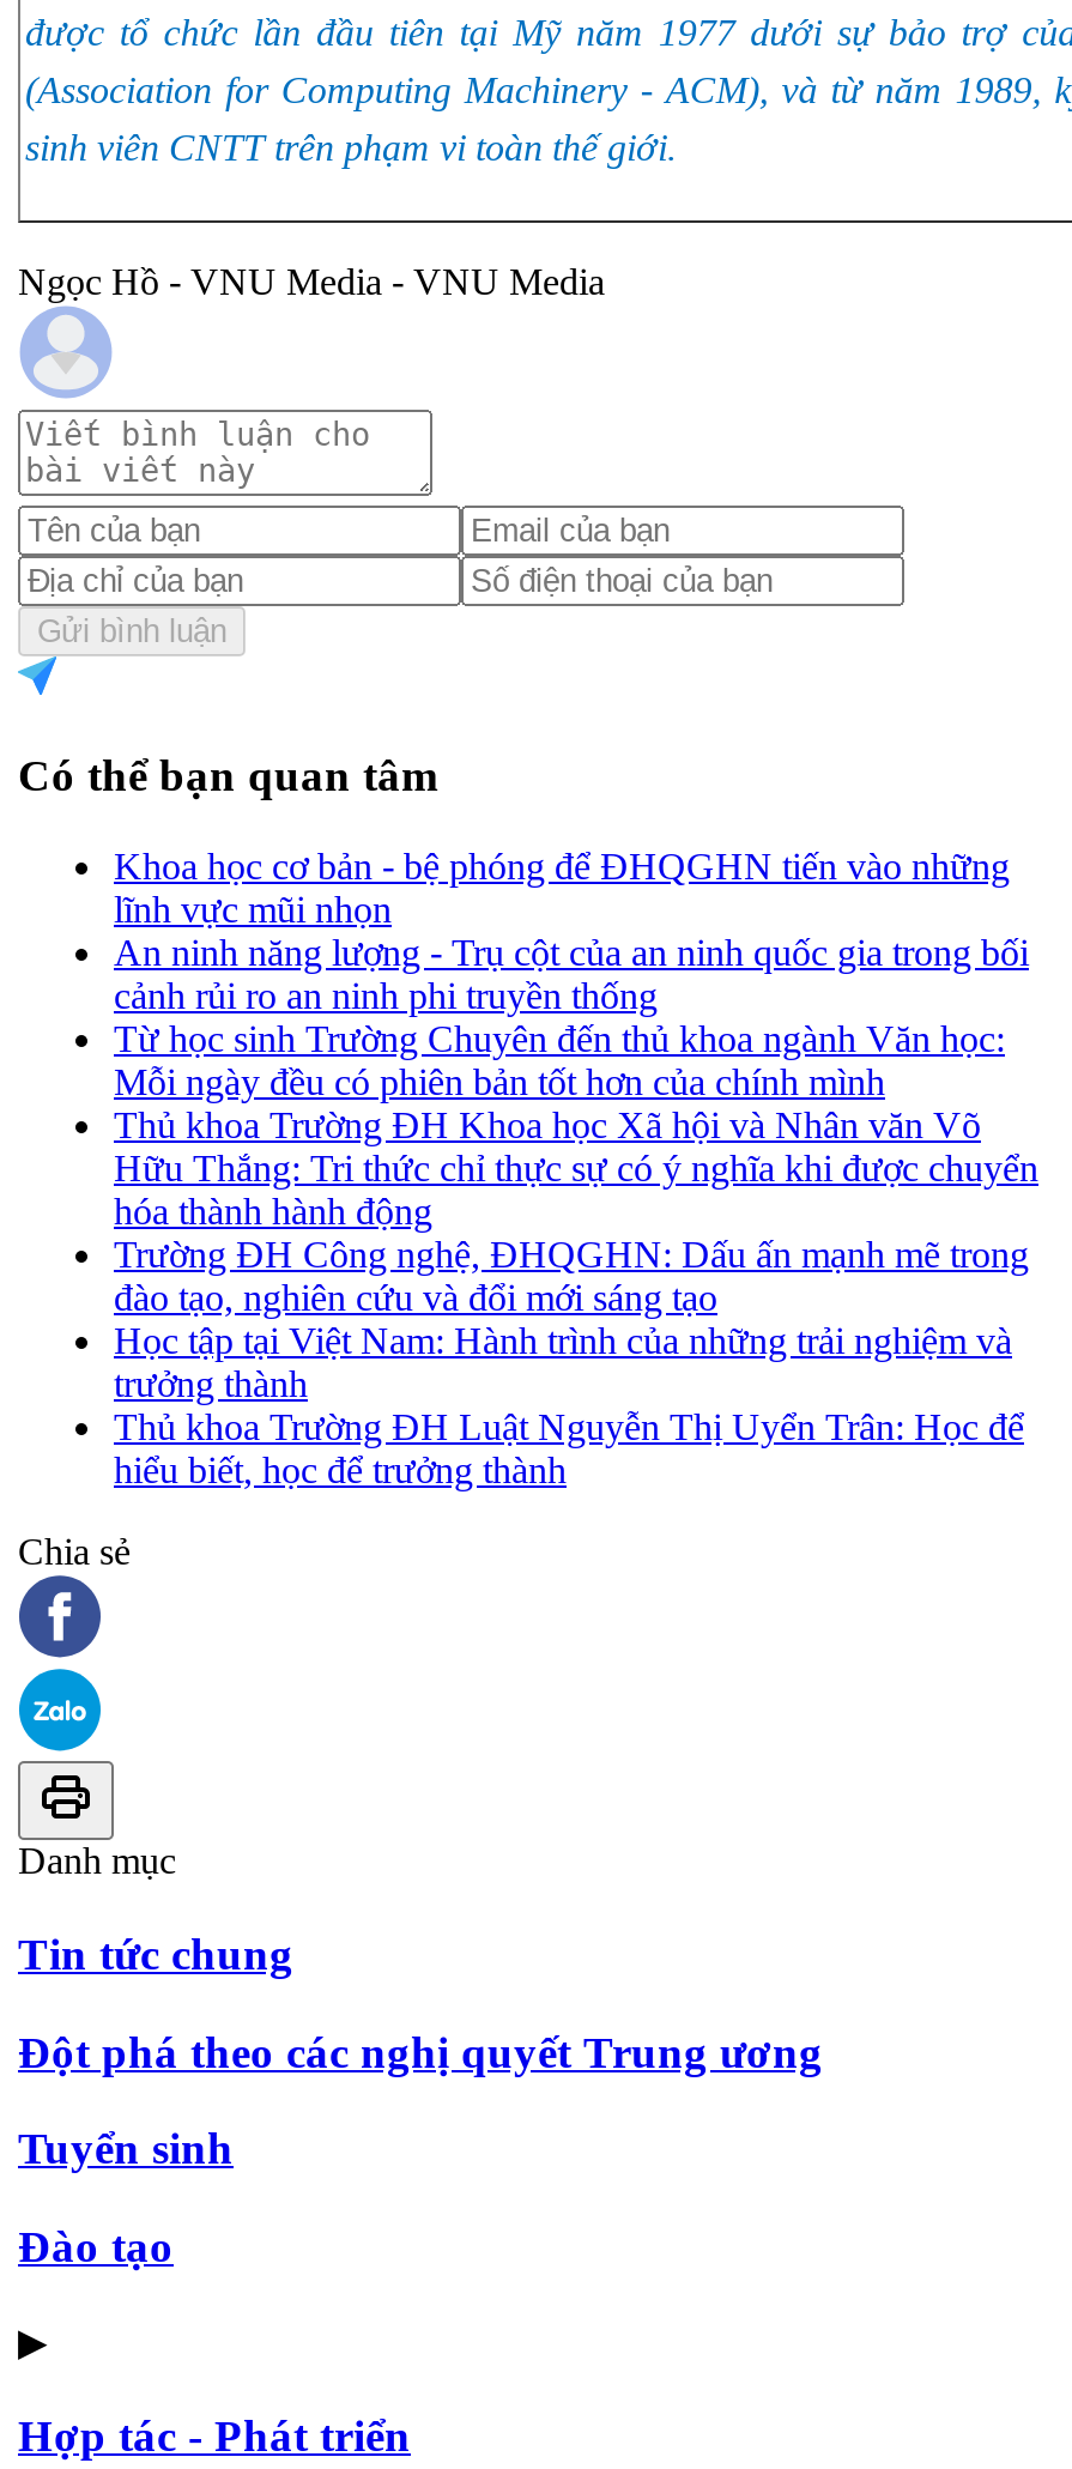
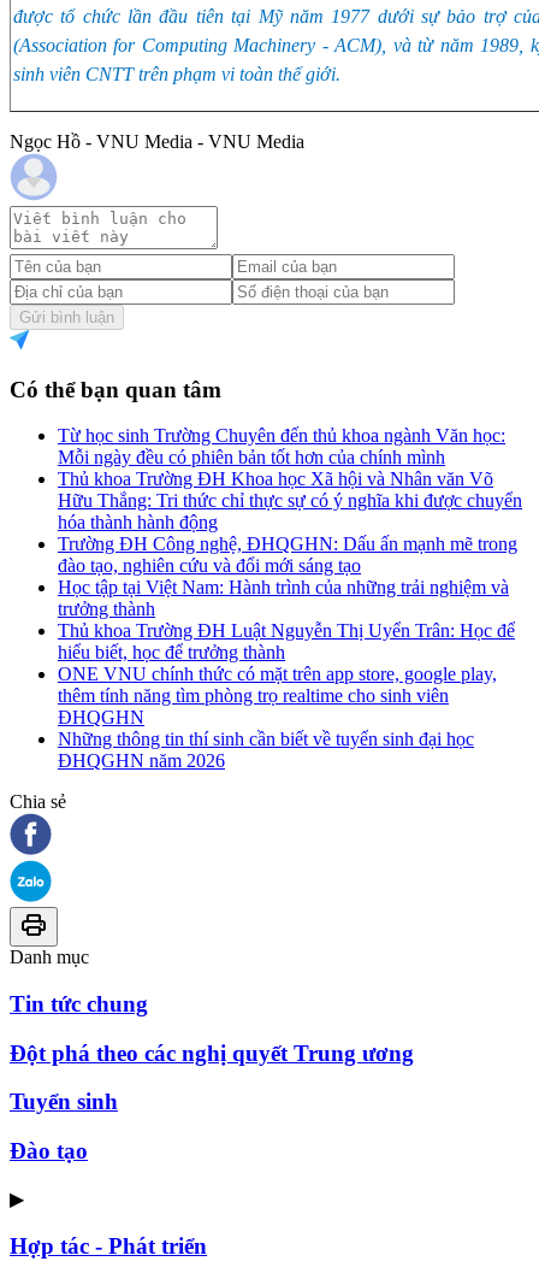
[114,846,1029,1016] Khoa học cơ bản - bệ phóng để ĐHQGHN tiến vào những | lĩnh vực mũi nhọn | An ninh năng lượng - Trụ cột của an ninh quốc gia trong bối | cảnh rủi ro an ninh phi truyền thống -> none
moved [114,1019,1038,1491] -> [58,425,522,663]: Từ học sinh Trường Chuyên đến thủ khoa ngành Văn học: | Mỗi ngày đều có phiên bản tốt hơn của chính mình | Thủ khoa Trường ĐH Khoa học Xã hội và Nhân văn Võ | ... | Thủ khoa Trường ĐH Luật Nguyễn Thị Uyển Trân: Học để | hiểu biết, học để trưởng thành
none -> [58,664,497,771] ONE VNU chính thức có mặt trên app store, google play, | thêm tính năng tìm phòng trọ realtime cho sinh viên | ĐHQGHN | Những thông tin thí sinh cần biết về tuyển sinh đại học | ĐHQGHN năm 2026

